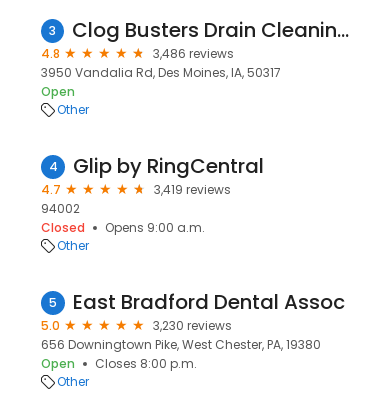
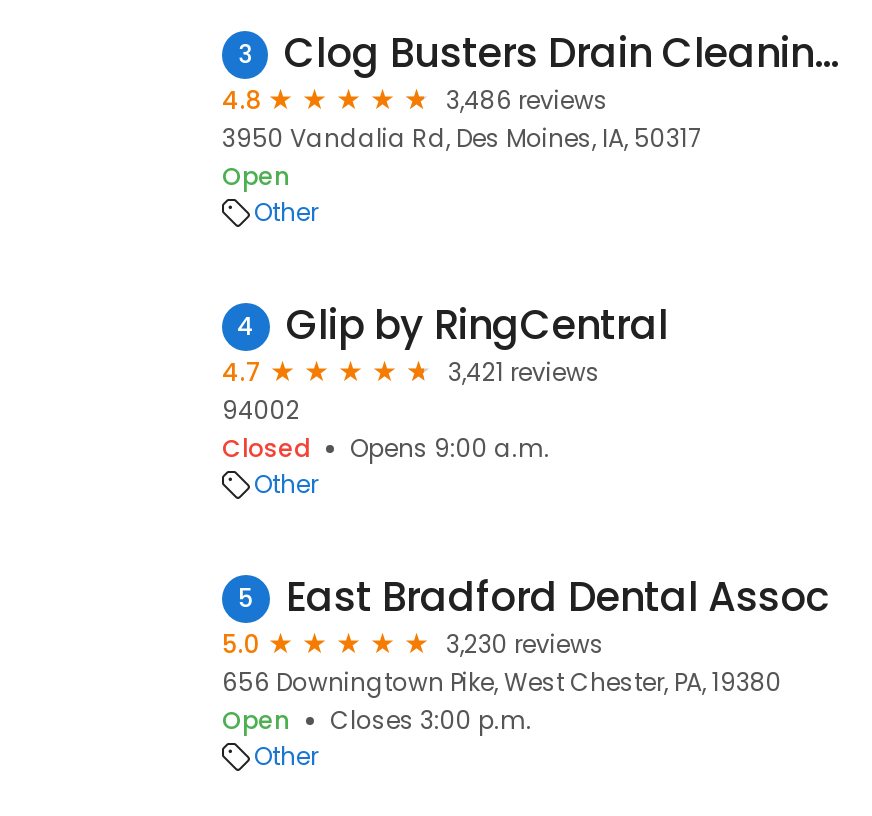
[154,181,231,198] 3,419 reviews -> [448,355,600,389] 3,421 reviews
[41,355,197,372] Open Closes 8:00 p.m. -> [222,703,532,737] Open Closes 3:00 p.m.

